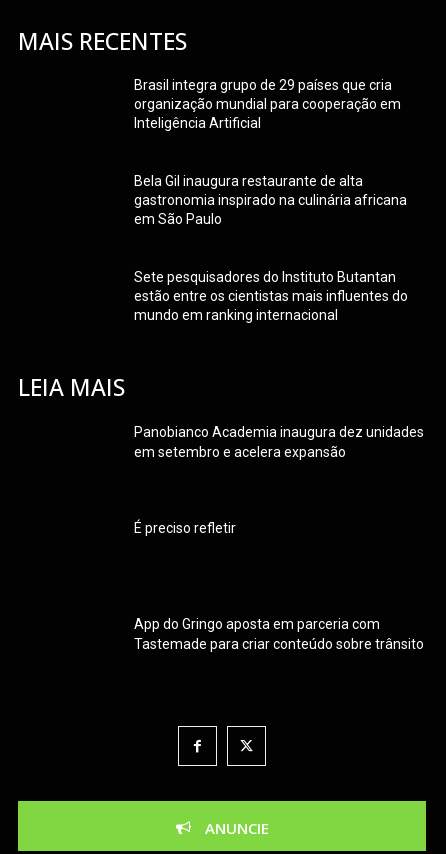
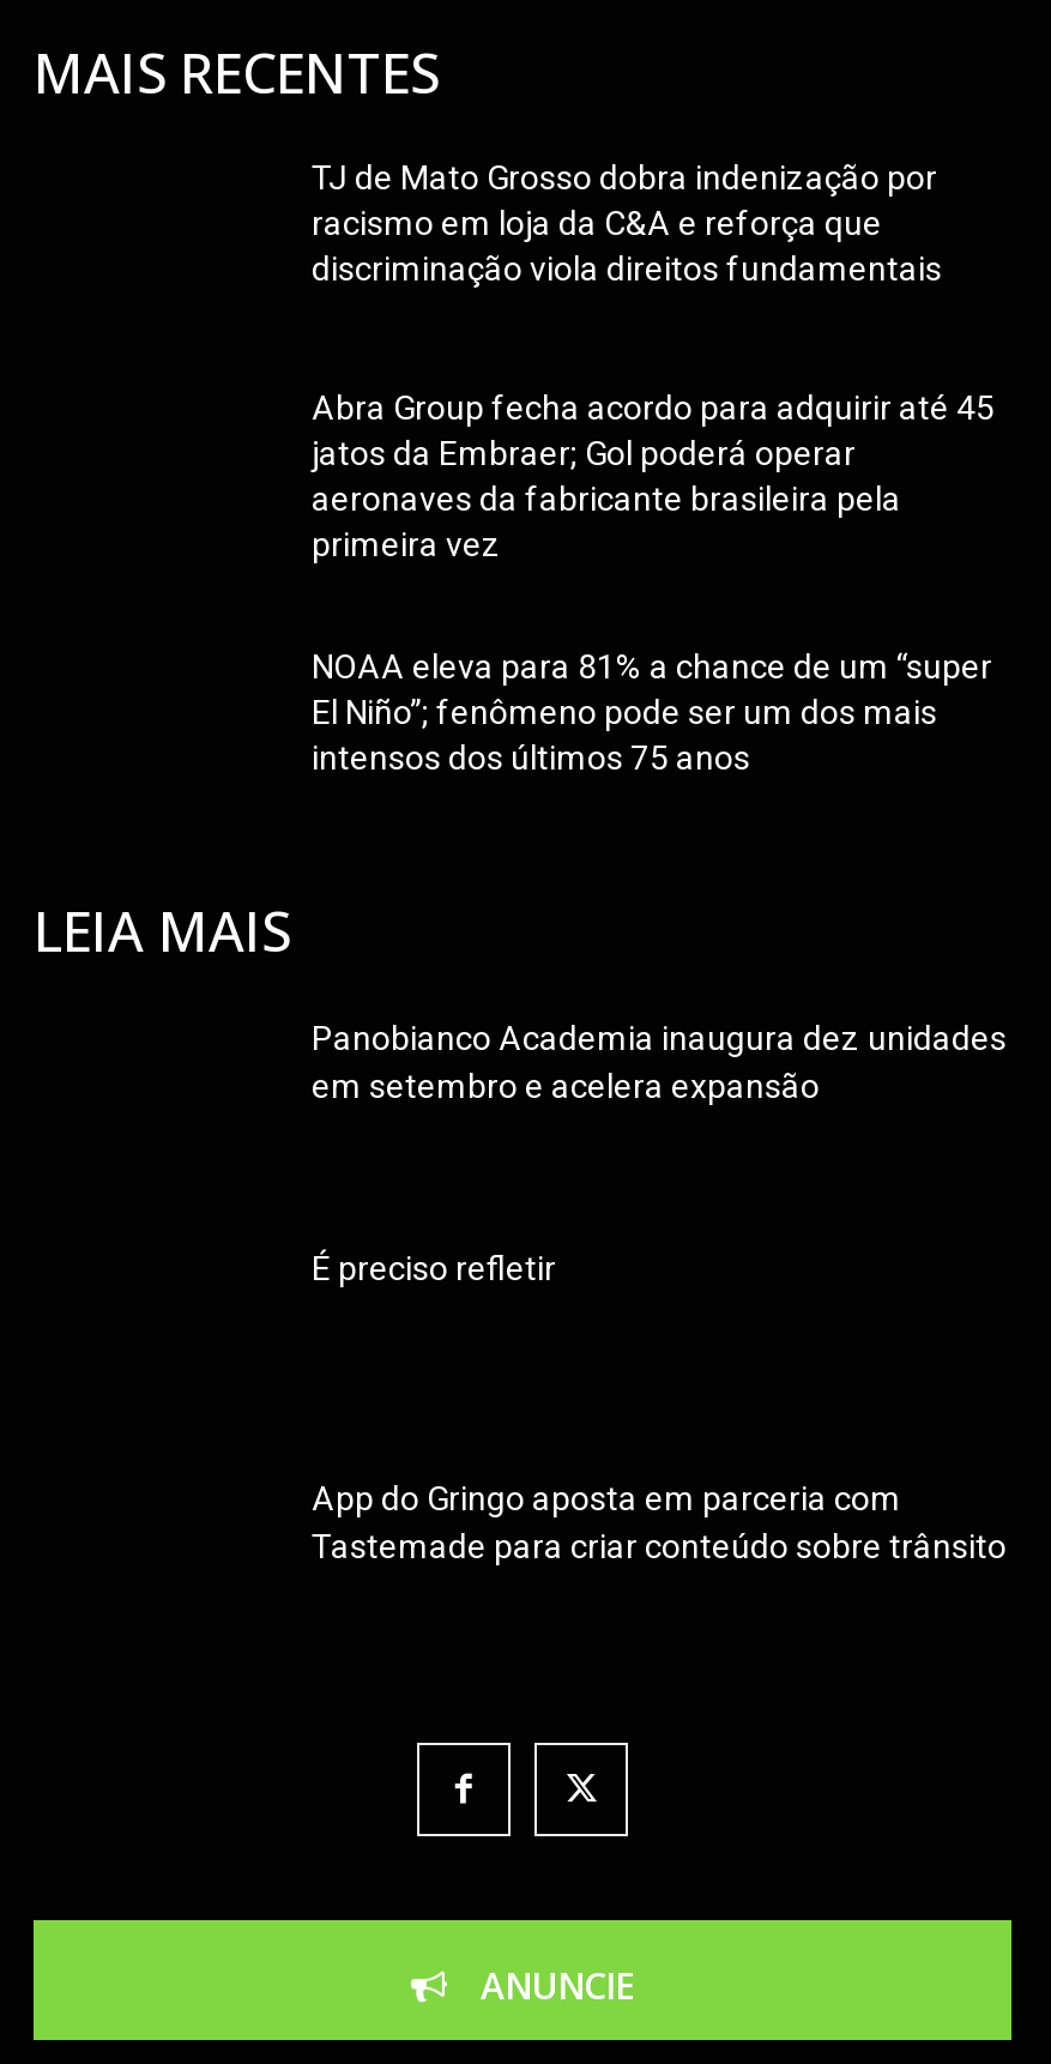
[134,77,401,131] Brasil integra grupo de 29 países que cria | organização mundial para cooperação em | Inteligência Artificial -> [312,159,942,289] TJ de Mato Grosso dobra indenização por | racismo em loja da C&A e reforça que | discriminação viola direitos fundamentais
[134,173,407,227] Bela Gil inaugura restaurante de alta | gastronomia inspirado na culinária africana | em São Paulo -> [312,390,995,565] Abra Group fecha acordo para adquirir até 45 | jatos da Embraer; Gol poderá operar | aeronaves da fabricante brasileira pela | primeira vez
[134,269,408,323] Sete pesquisadores do Instituto Butantan | estão entre os cientistas mais influentes do | mundo em ranking internacional -> [312,648,992,778] NOAA eleva para 81% a chance de um “super | El Niño”; fenômeno pode ser um dos mais | intensos dos últimos 75 anos

